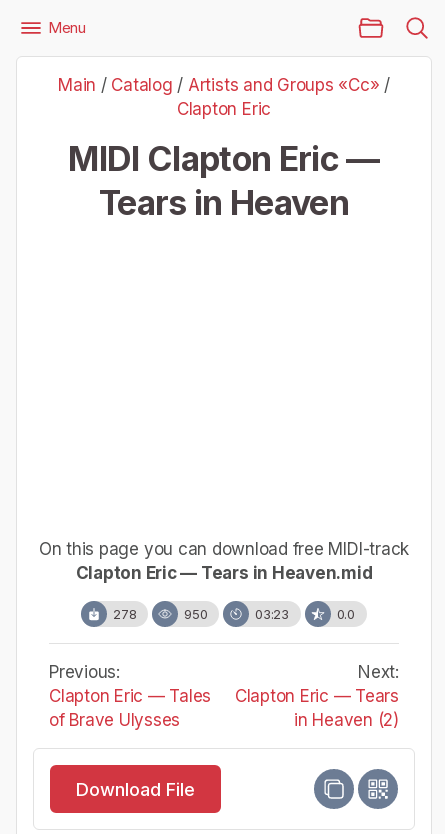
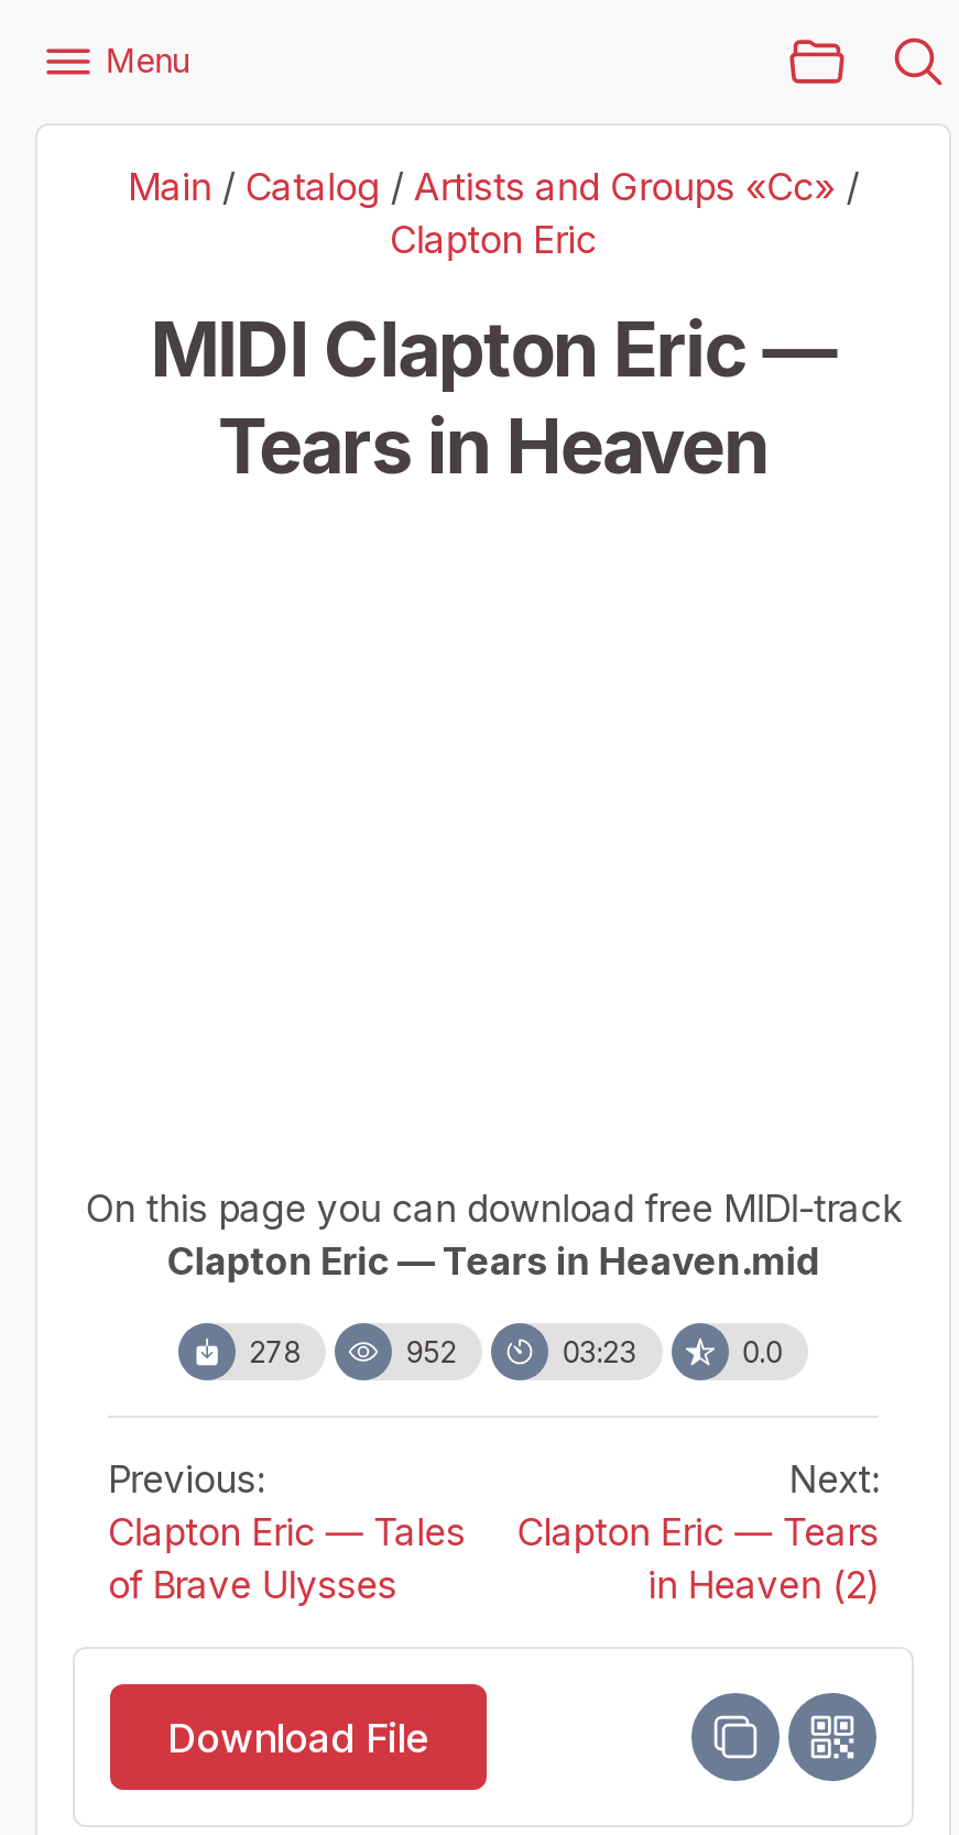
[184,605,207,621] 950 -> [405,1333,456,1368] 952

